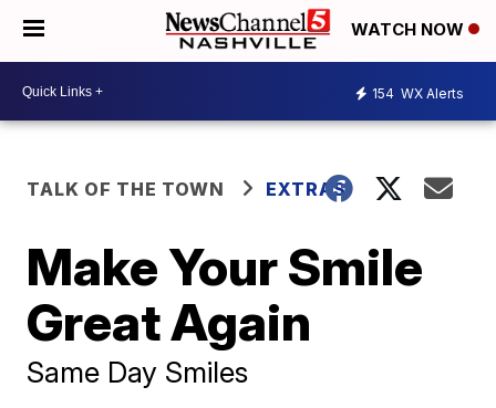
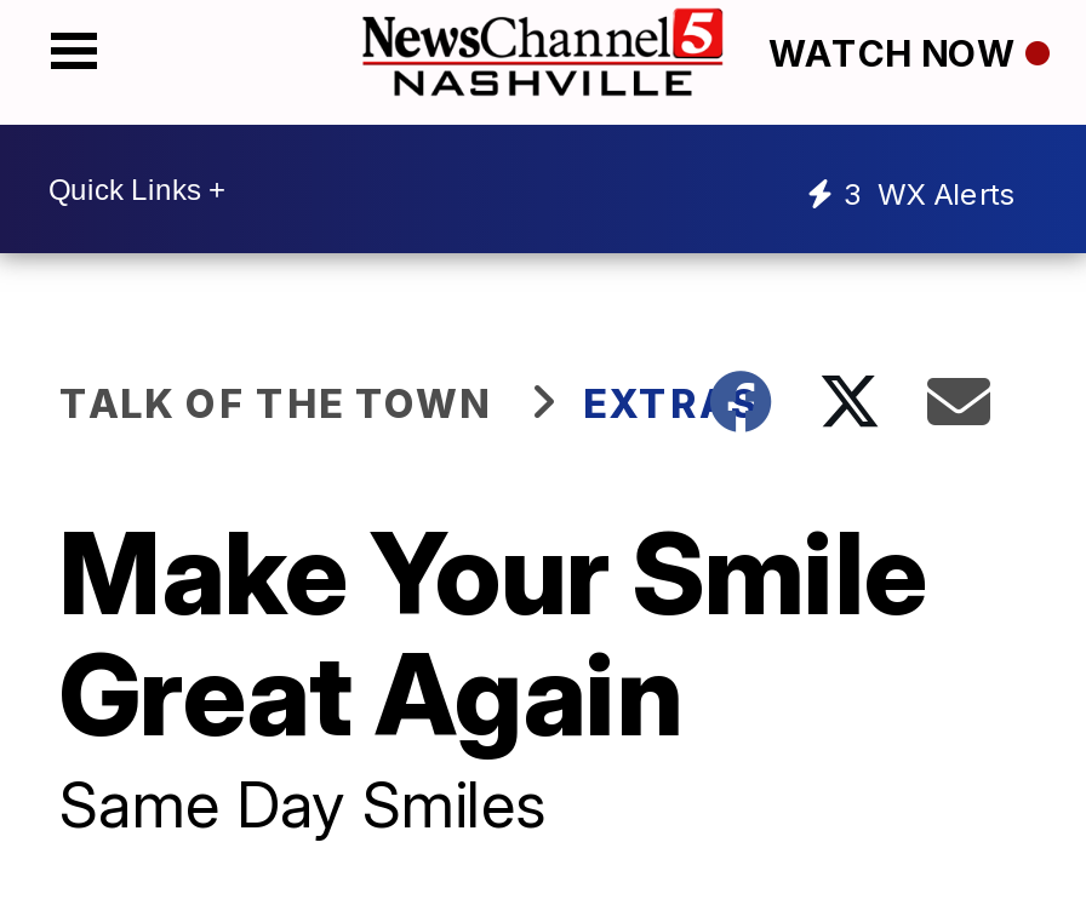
[372,85,464,101] 154 WX Alerts -> [844,174,1016,211] 3 WX Alerts

